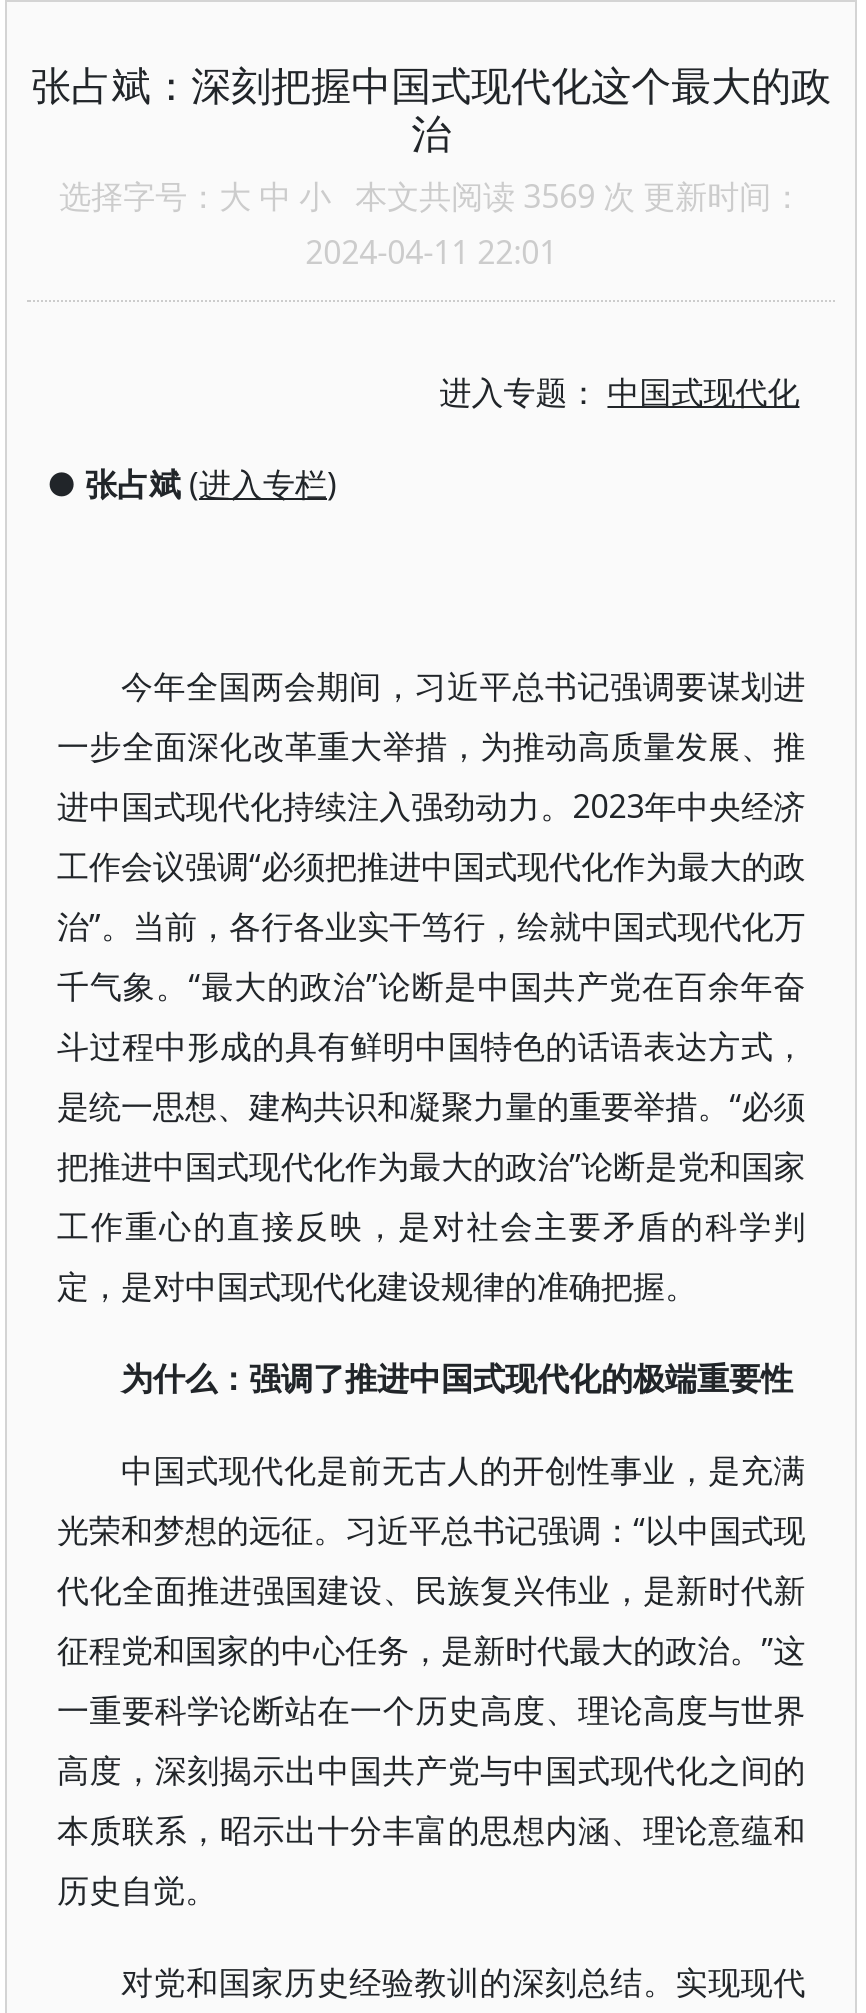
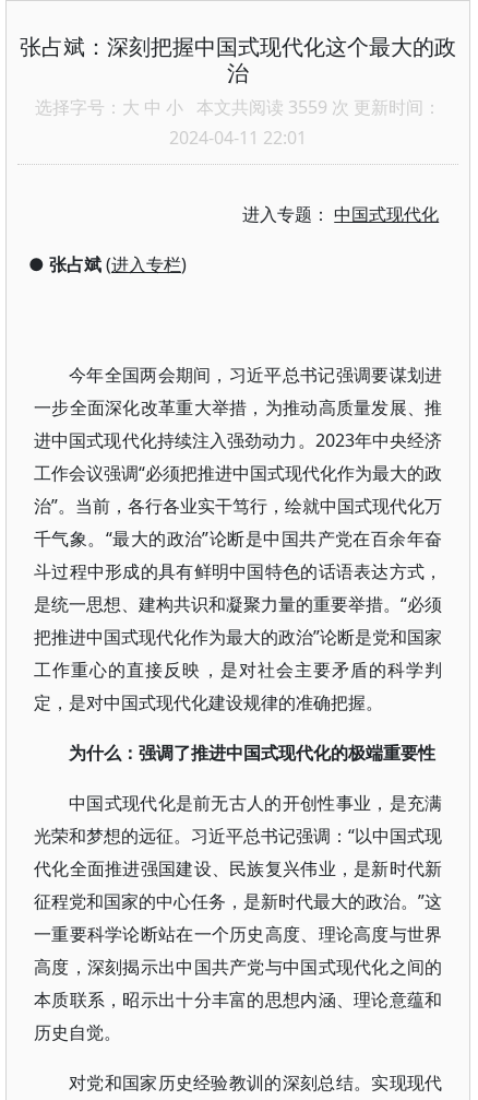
[59,174,803,218] 选择字号：大 中 小本文共阅读 3569 次 更新时间： -> [35,95,441,119] 选择字号：大 中 小本文共阅读 3559 次 更新时间：

